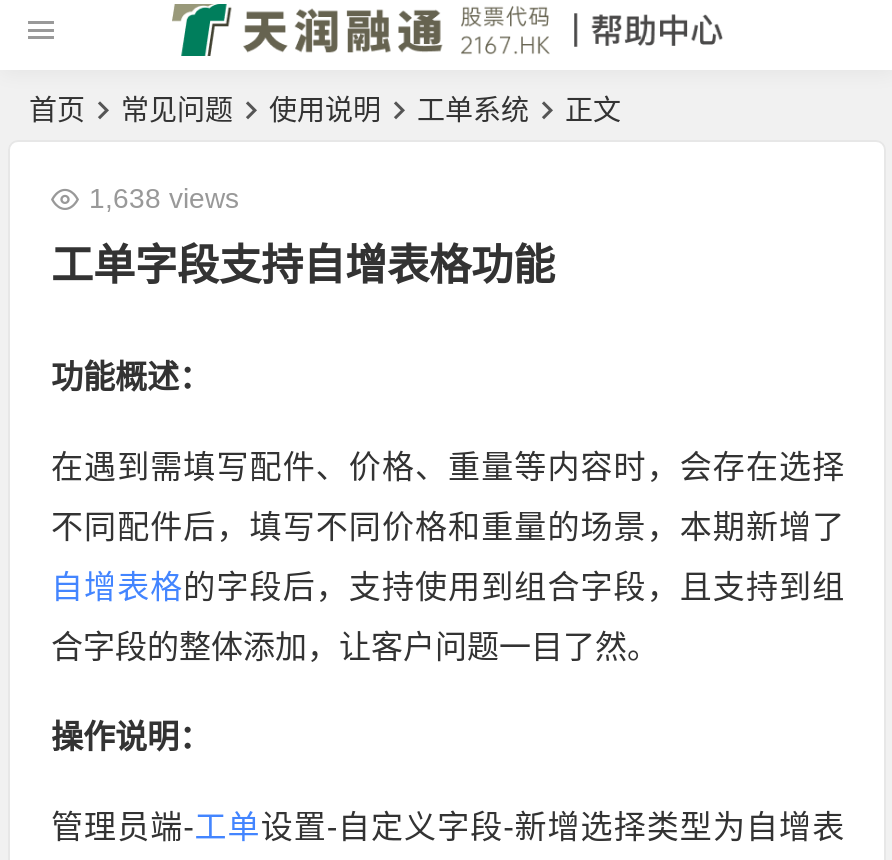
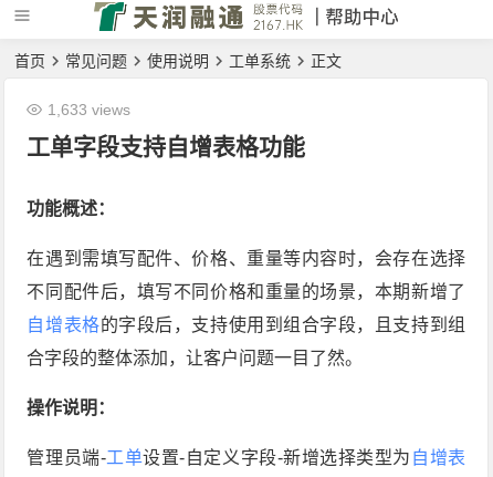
[89,182,239,214] 1,638 views -> [48,101,131,118] 1,633 views

